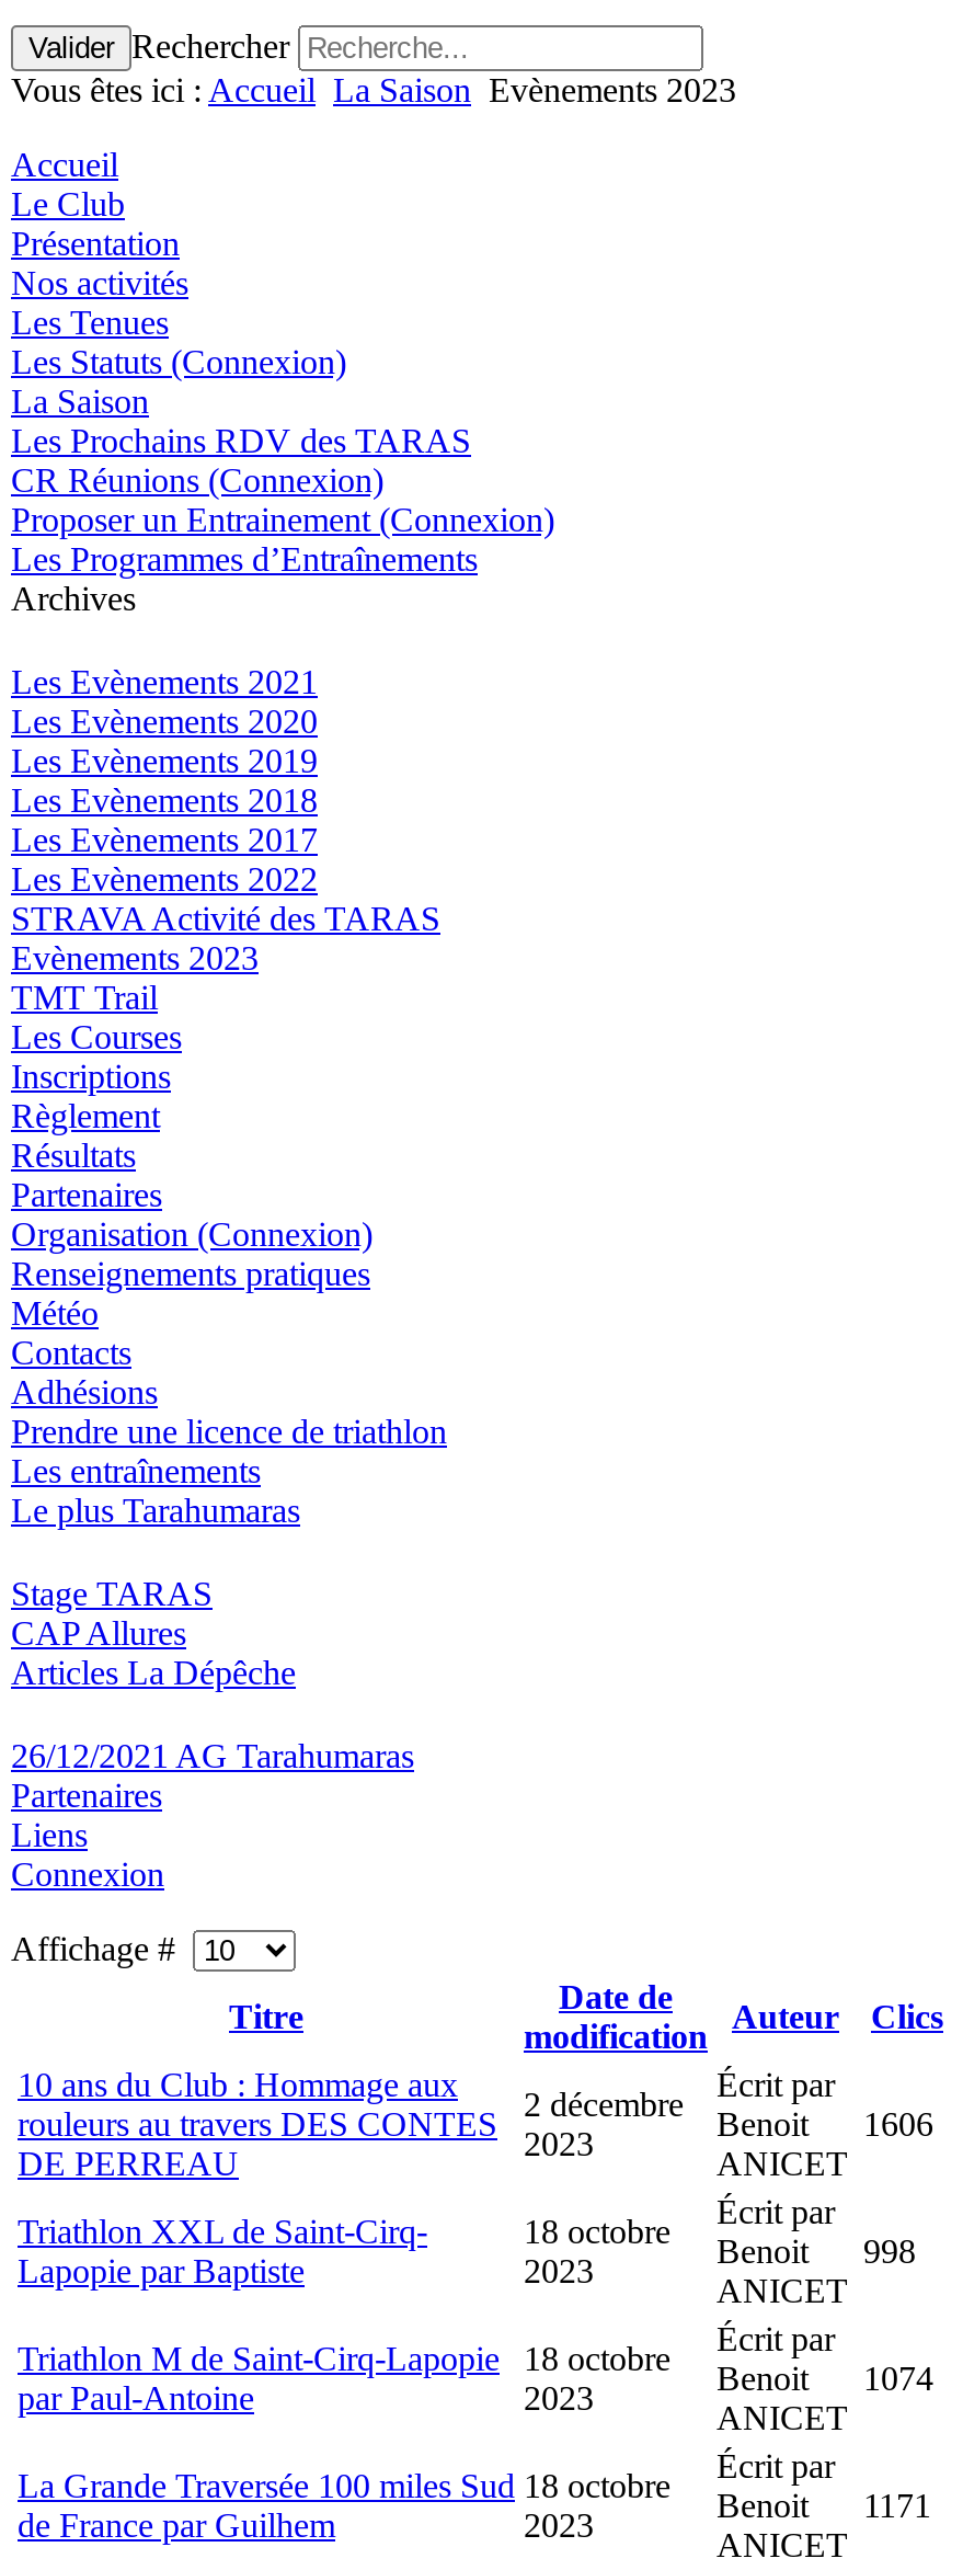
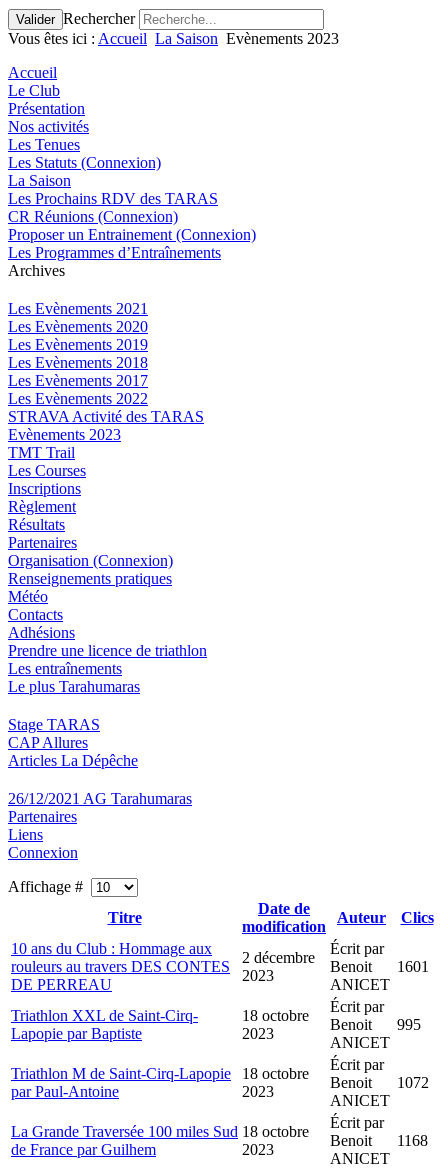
[716,2106,933,2143] Benoit 1606 -> [330,958,429,975] Benoit 1601
[716,2233,916,2270] Benoit 998 -> [330,1016,421,1033] Benoit 995
[716,2360,933,2397] Benoit 1074 -> [330,1074,429,1091] Benoit 1072
[716,2487,931,2524] Benoit 1171 -> [330,1132,428,1149] Benoit 1168

